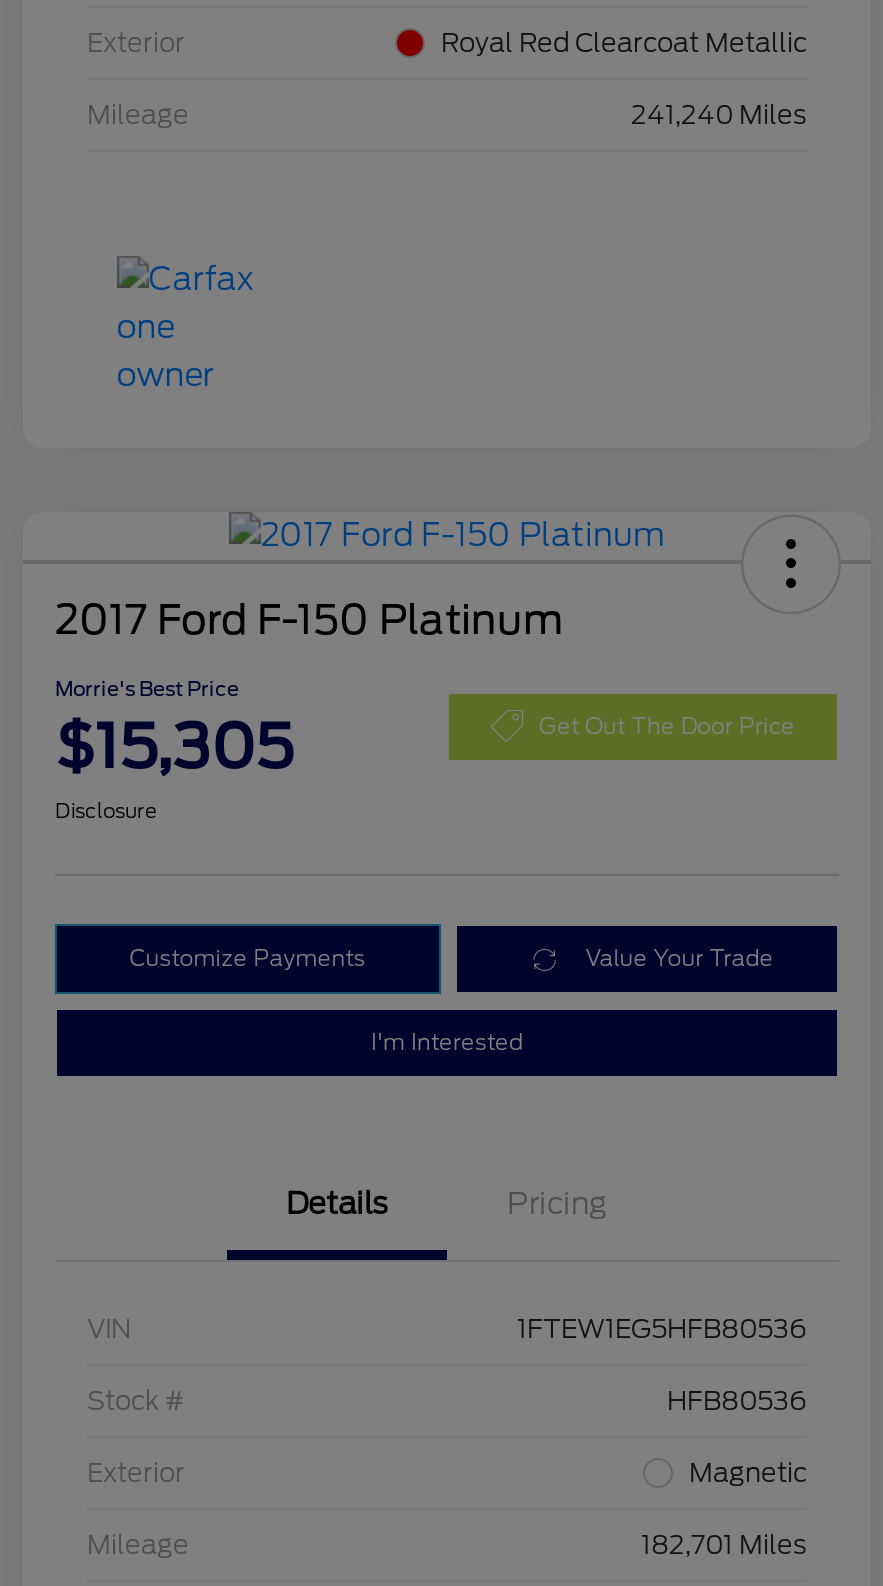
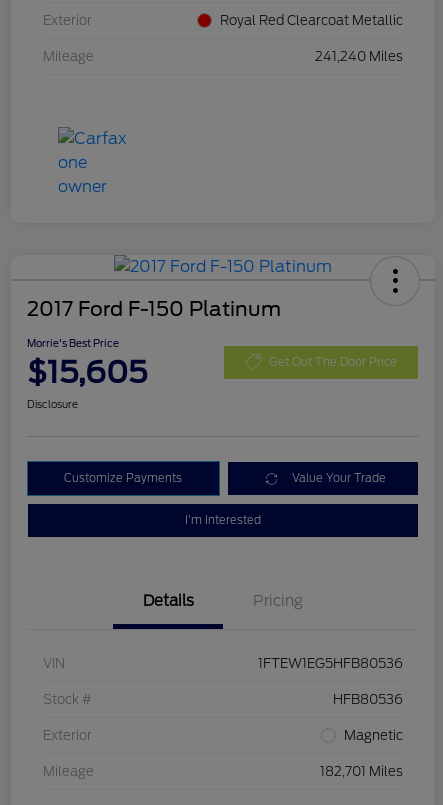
[55,710,293,782] $15,305 -> [27,354,147,390] $15,605

